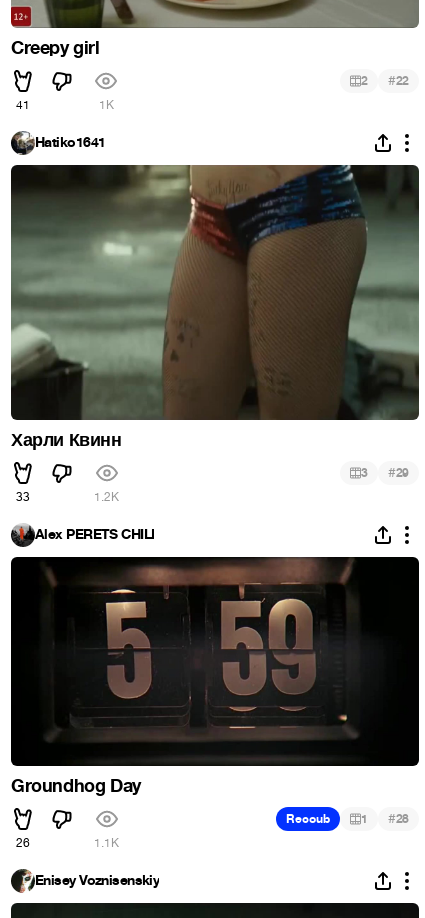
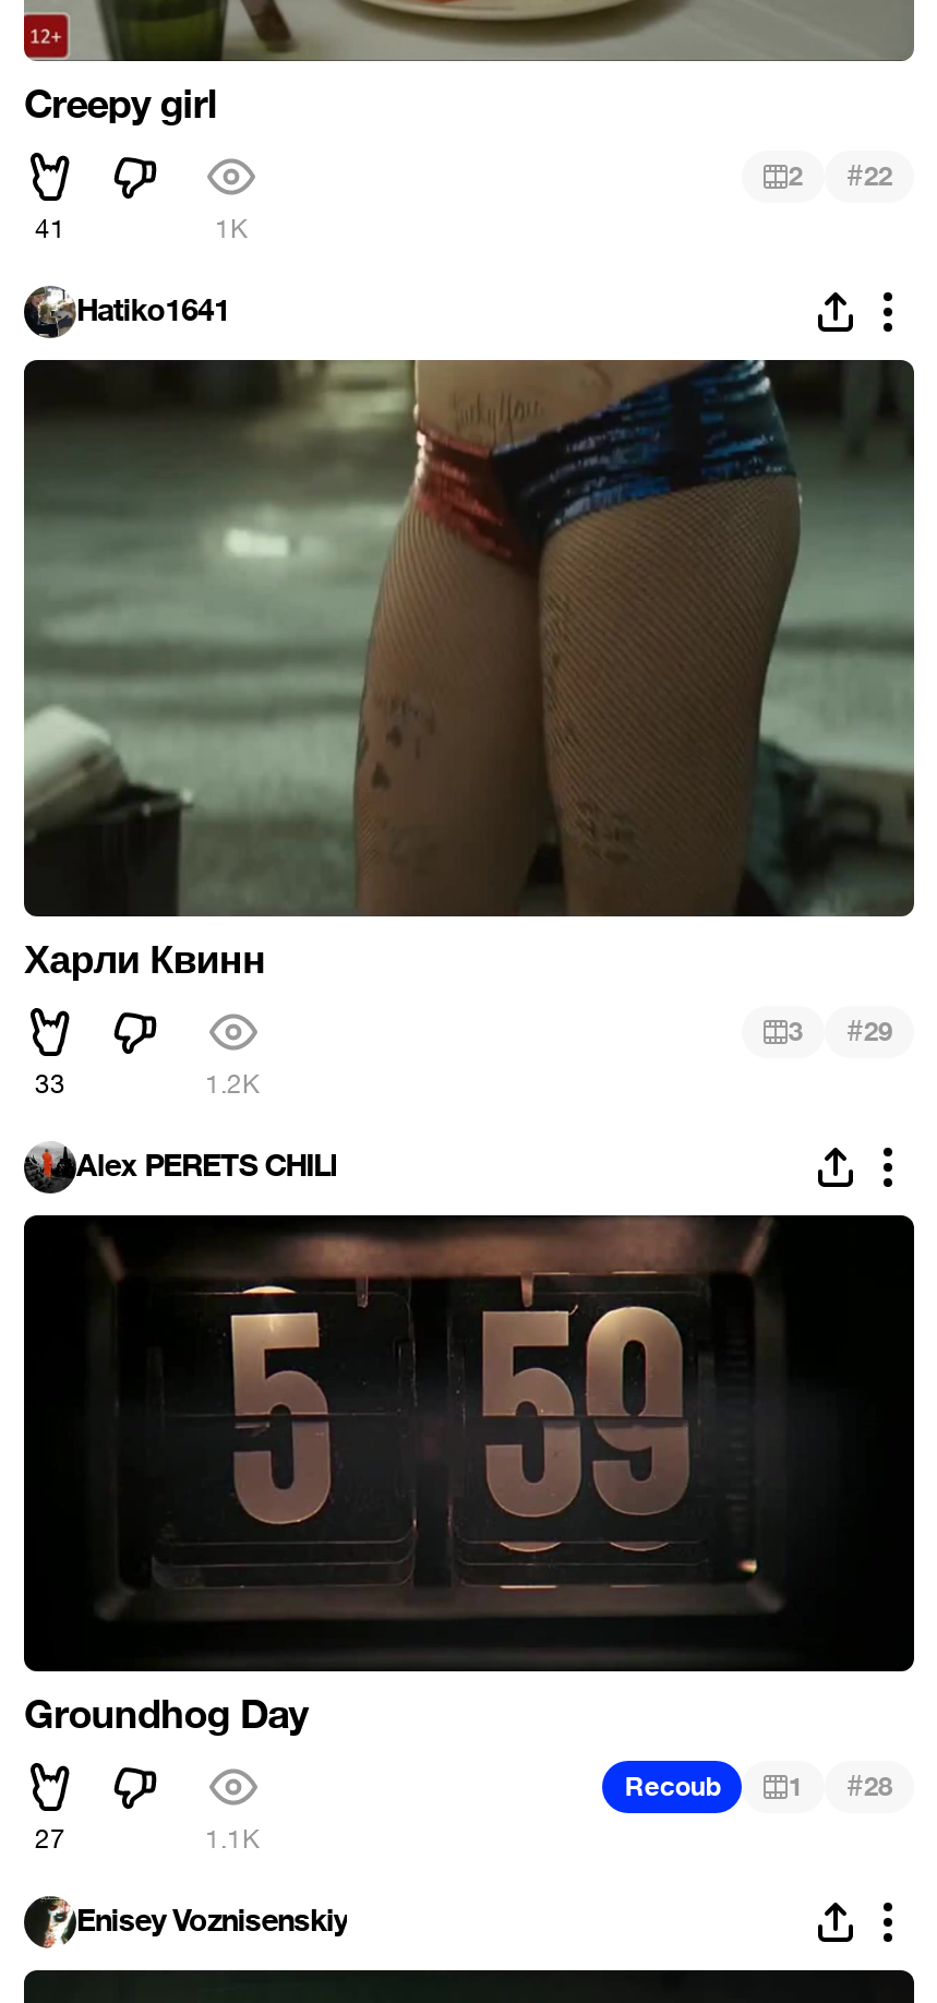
[16,835,30,851] 26 -> [35,1822,65,1857] 27

